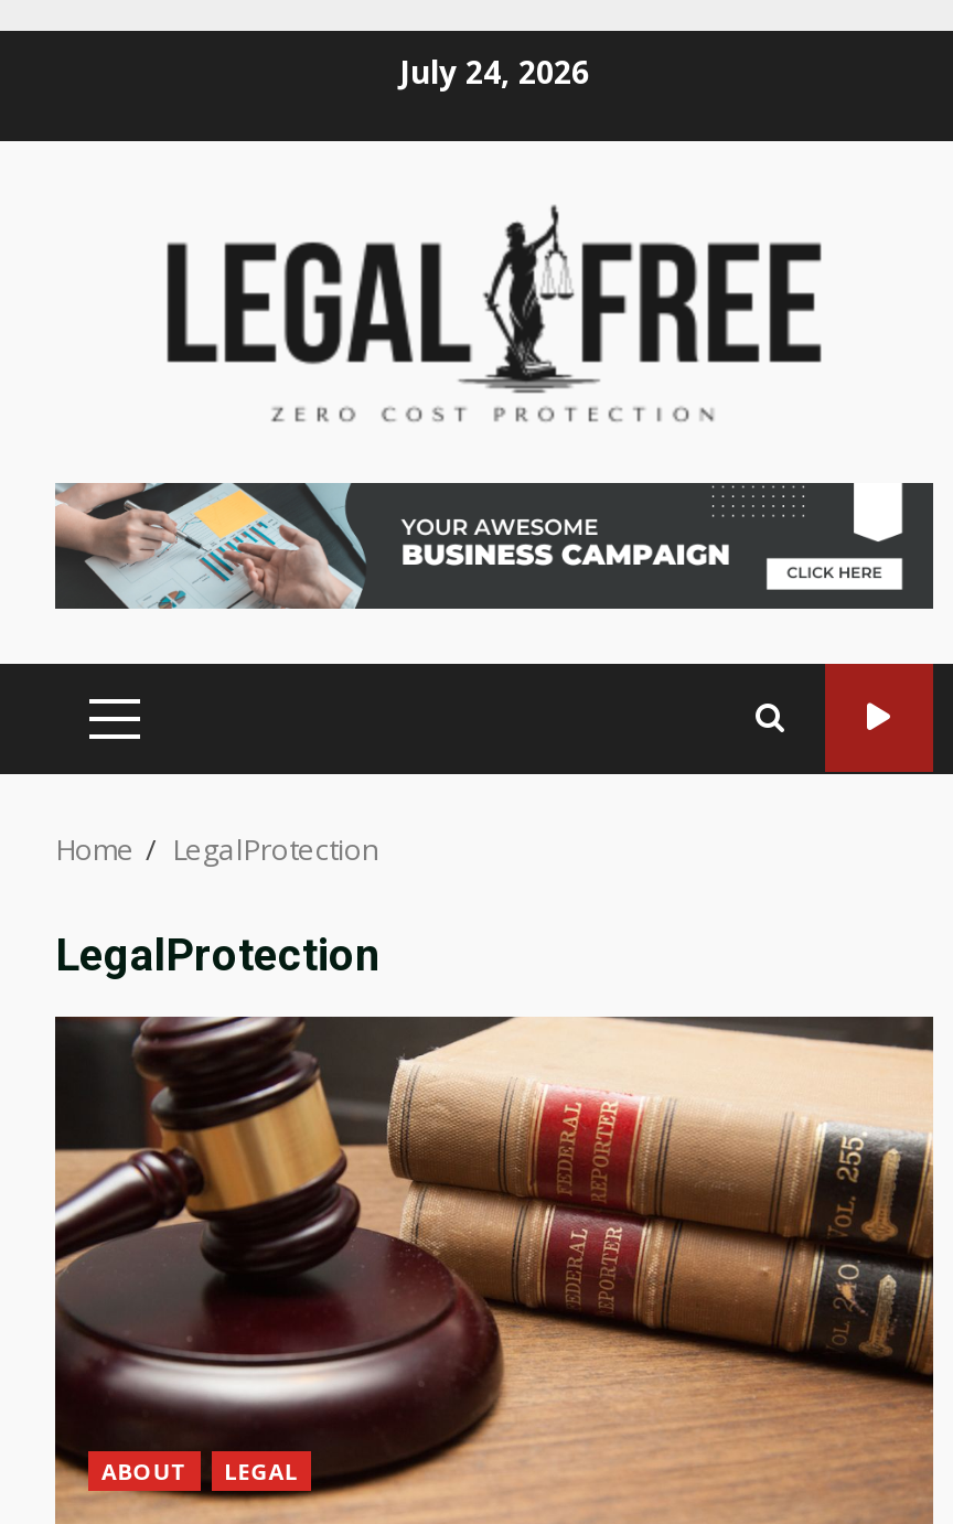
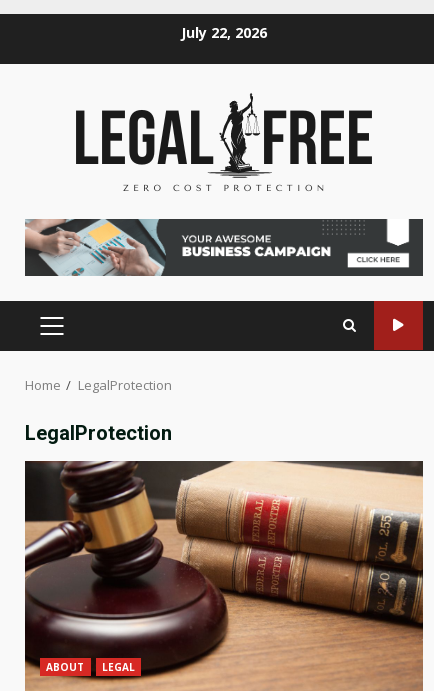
[399,50,589,92] July 24, 2026 -> [181,22,267,41] July 22, 2026

